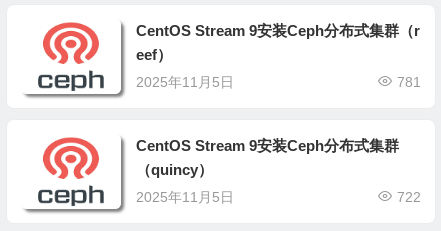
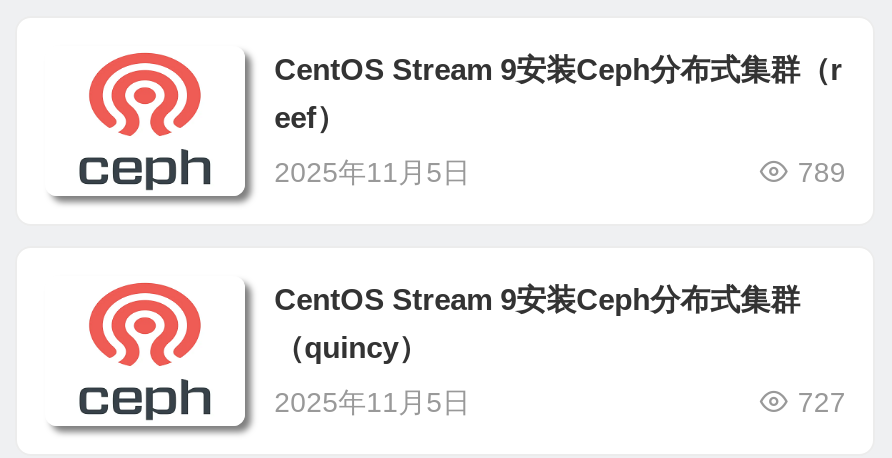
[397,74,421,90] 781 -> [798,156,846,188] 789
[397,189,421,205] 722 -> [798,386,846,418] 727

